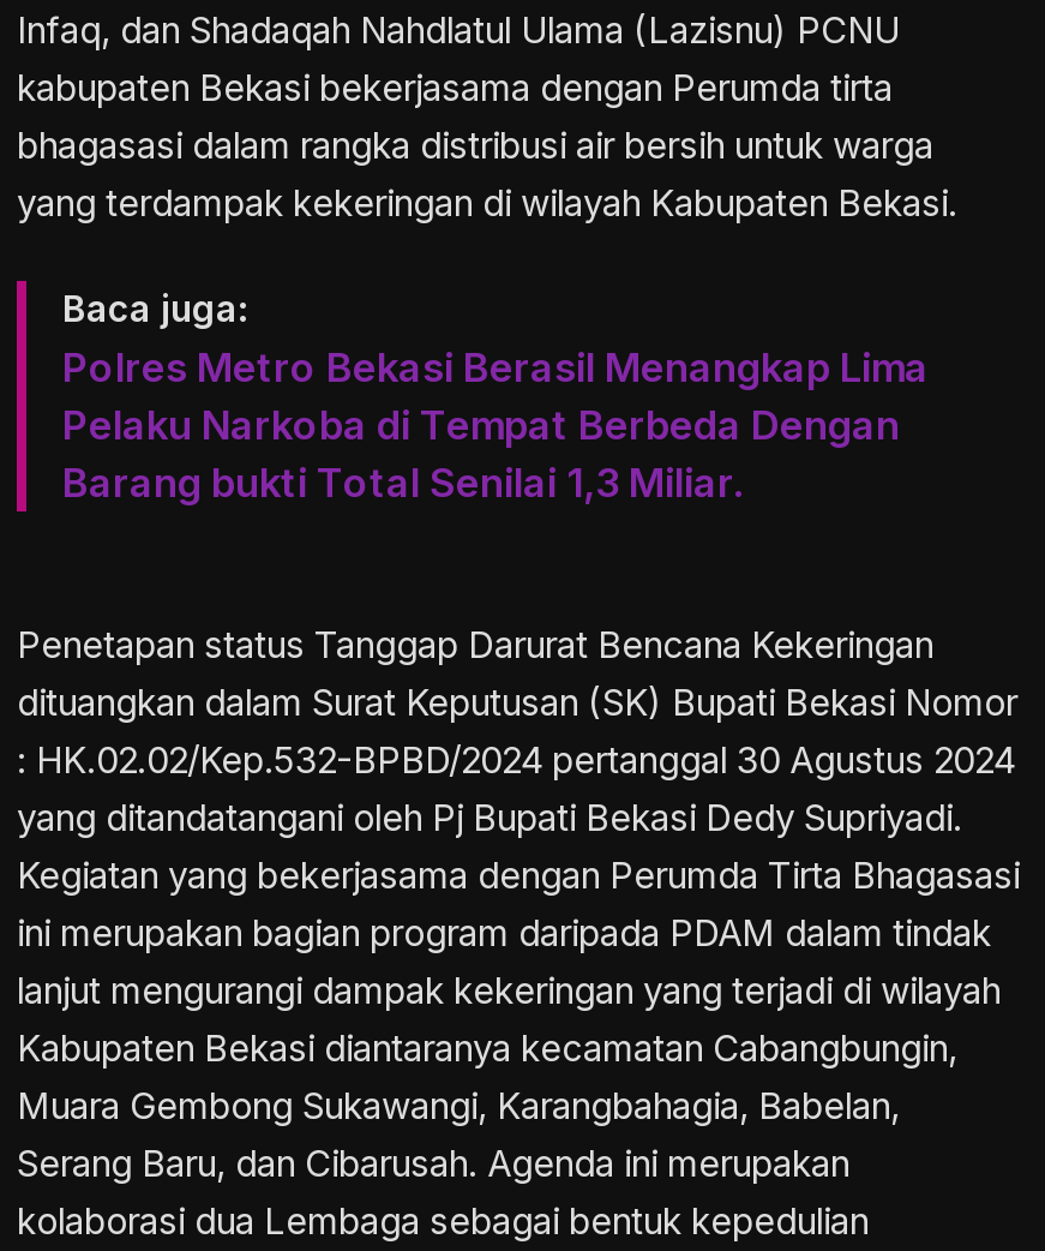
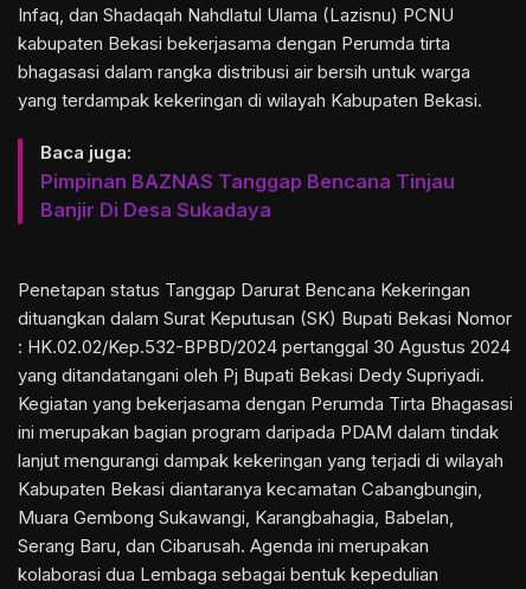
[62,343,929,506] Polres Metro Bekasi Berasil Menangkap Lima | Pelaku Narkoba di Tempat Berbeda Dengan | Barang bukti Total Senilai 1,3 Miliar. -> [40,169,455,221] Pimpinan BAZNAS Tanggap Bencana Tinjau | Banjir Di Desa Sukadaya

